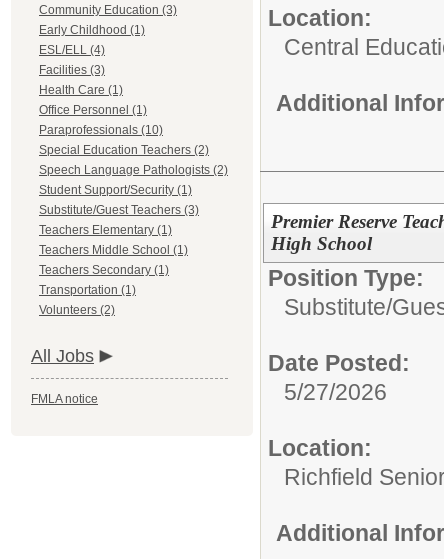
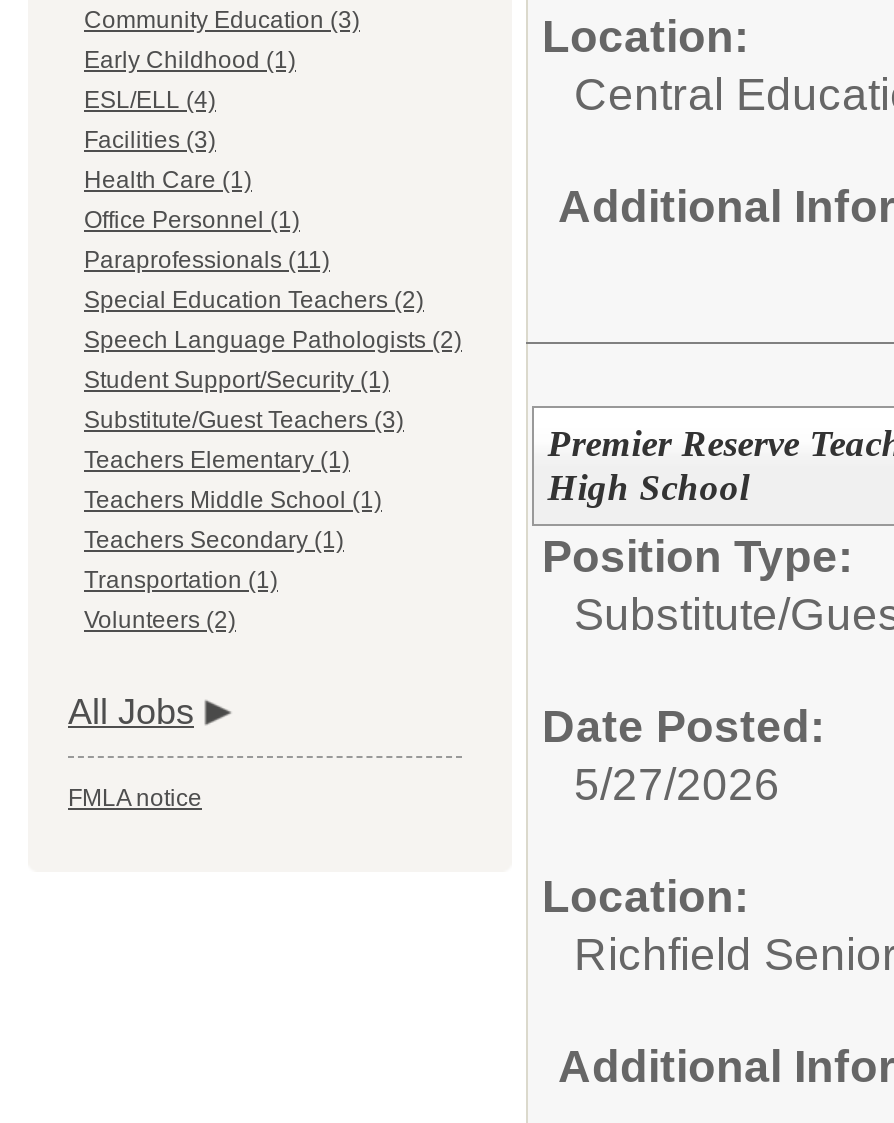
[39,123,163,137] Paraprofessionals (10) -> [84,246,330,274] Paraprofessionals (11)

